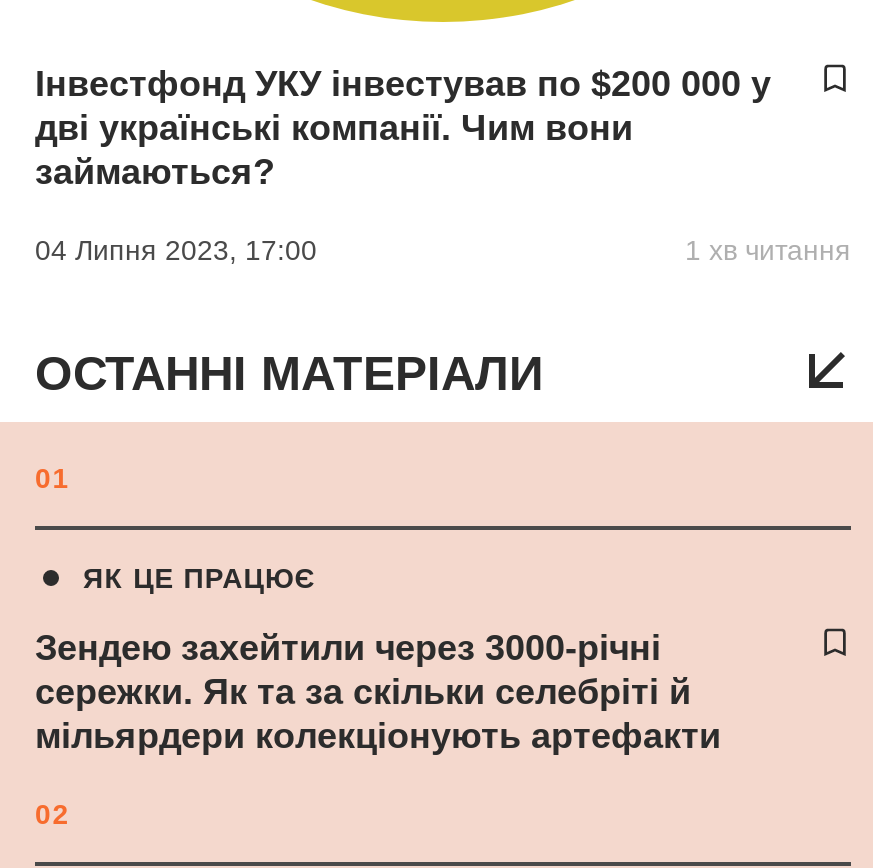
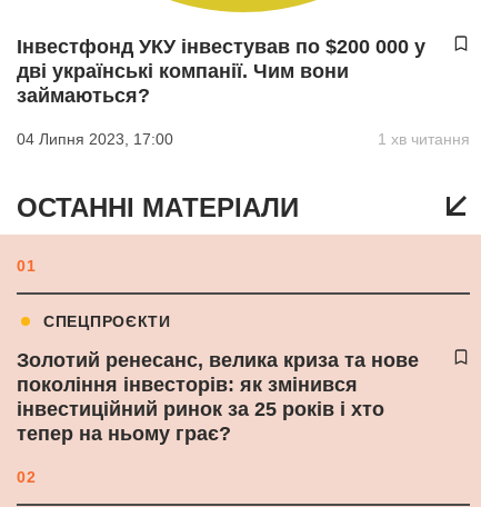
[83,561,316,593] ЯК ЦЕ ПРАЦЮЄ -> [43,312,171,330] СПЕЦПРОЄКТИ
[35,627,721,755] Зендею захейтили через 3000-річні | сережки. Як та за скільки селебріті й | мільярдери колекціонують артефакти -> [17,349,419,444] Золотий ренесанс, велика криза та нове | покоління інвесторів: як змінився | інвестиційний ринок за 25 років і хто | тепер на ньому грає?

